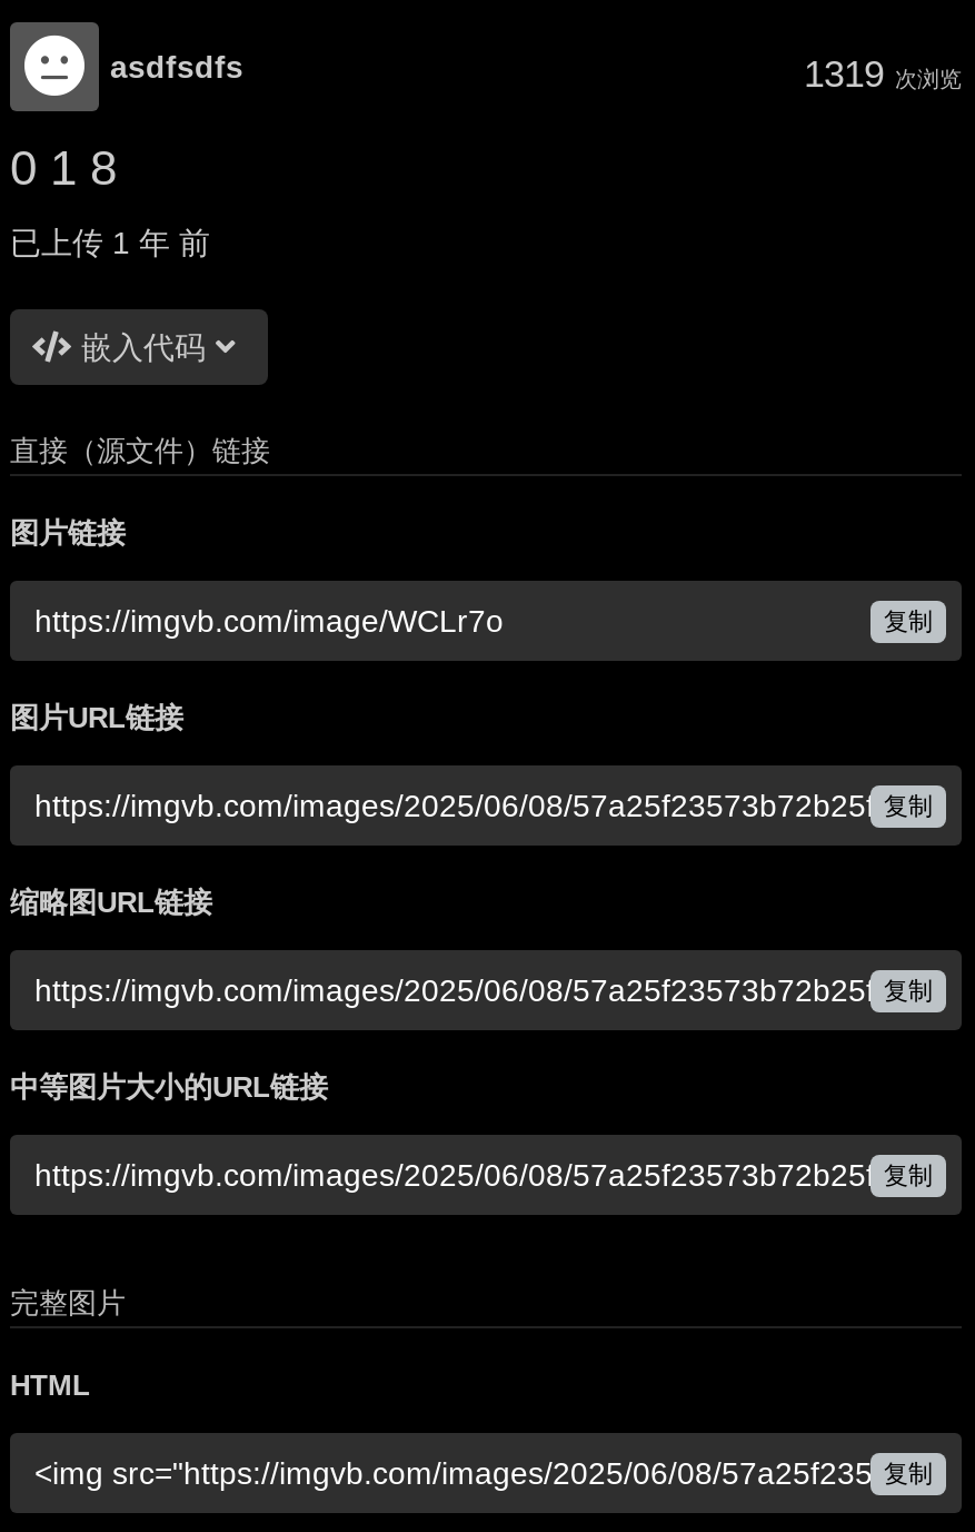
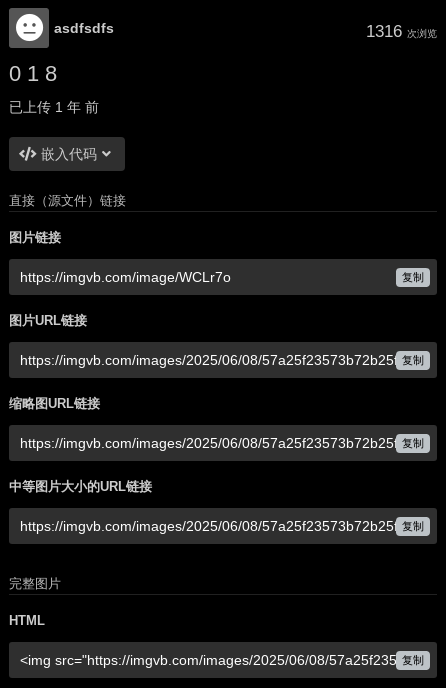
[804,53,962,96] 1319次浏览 -> [366,22,437,41] 1316次浏览

